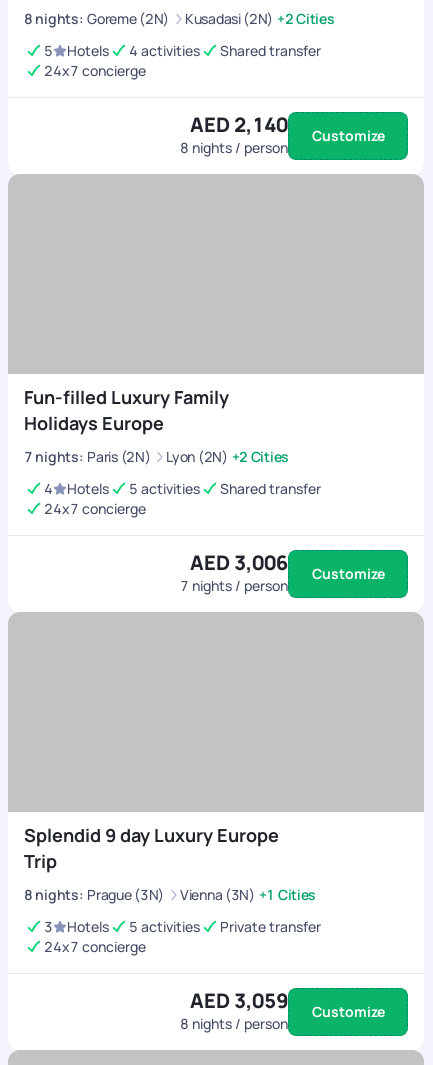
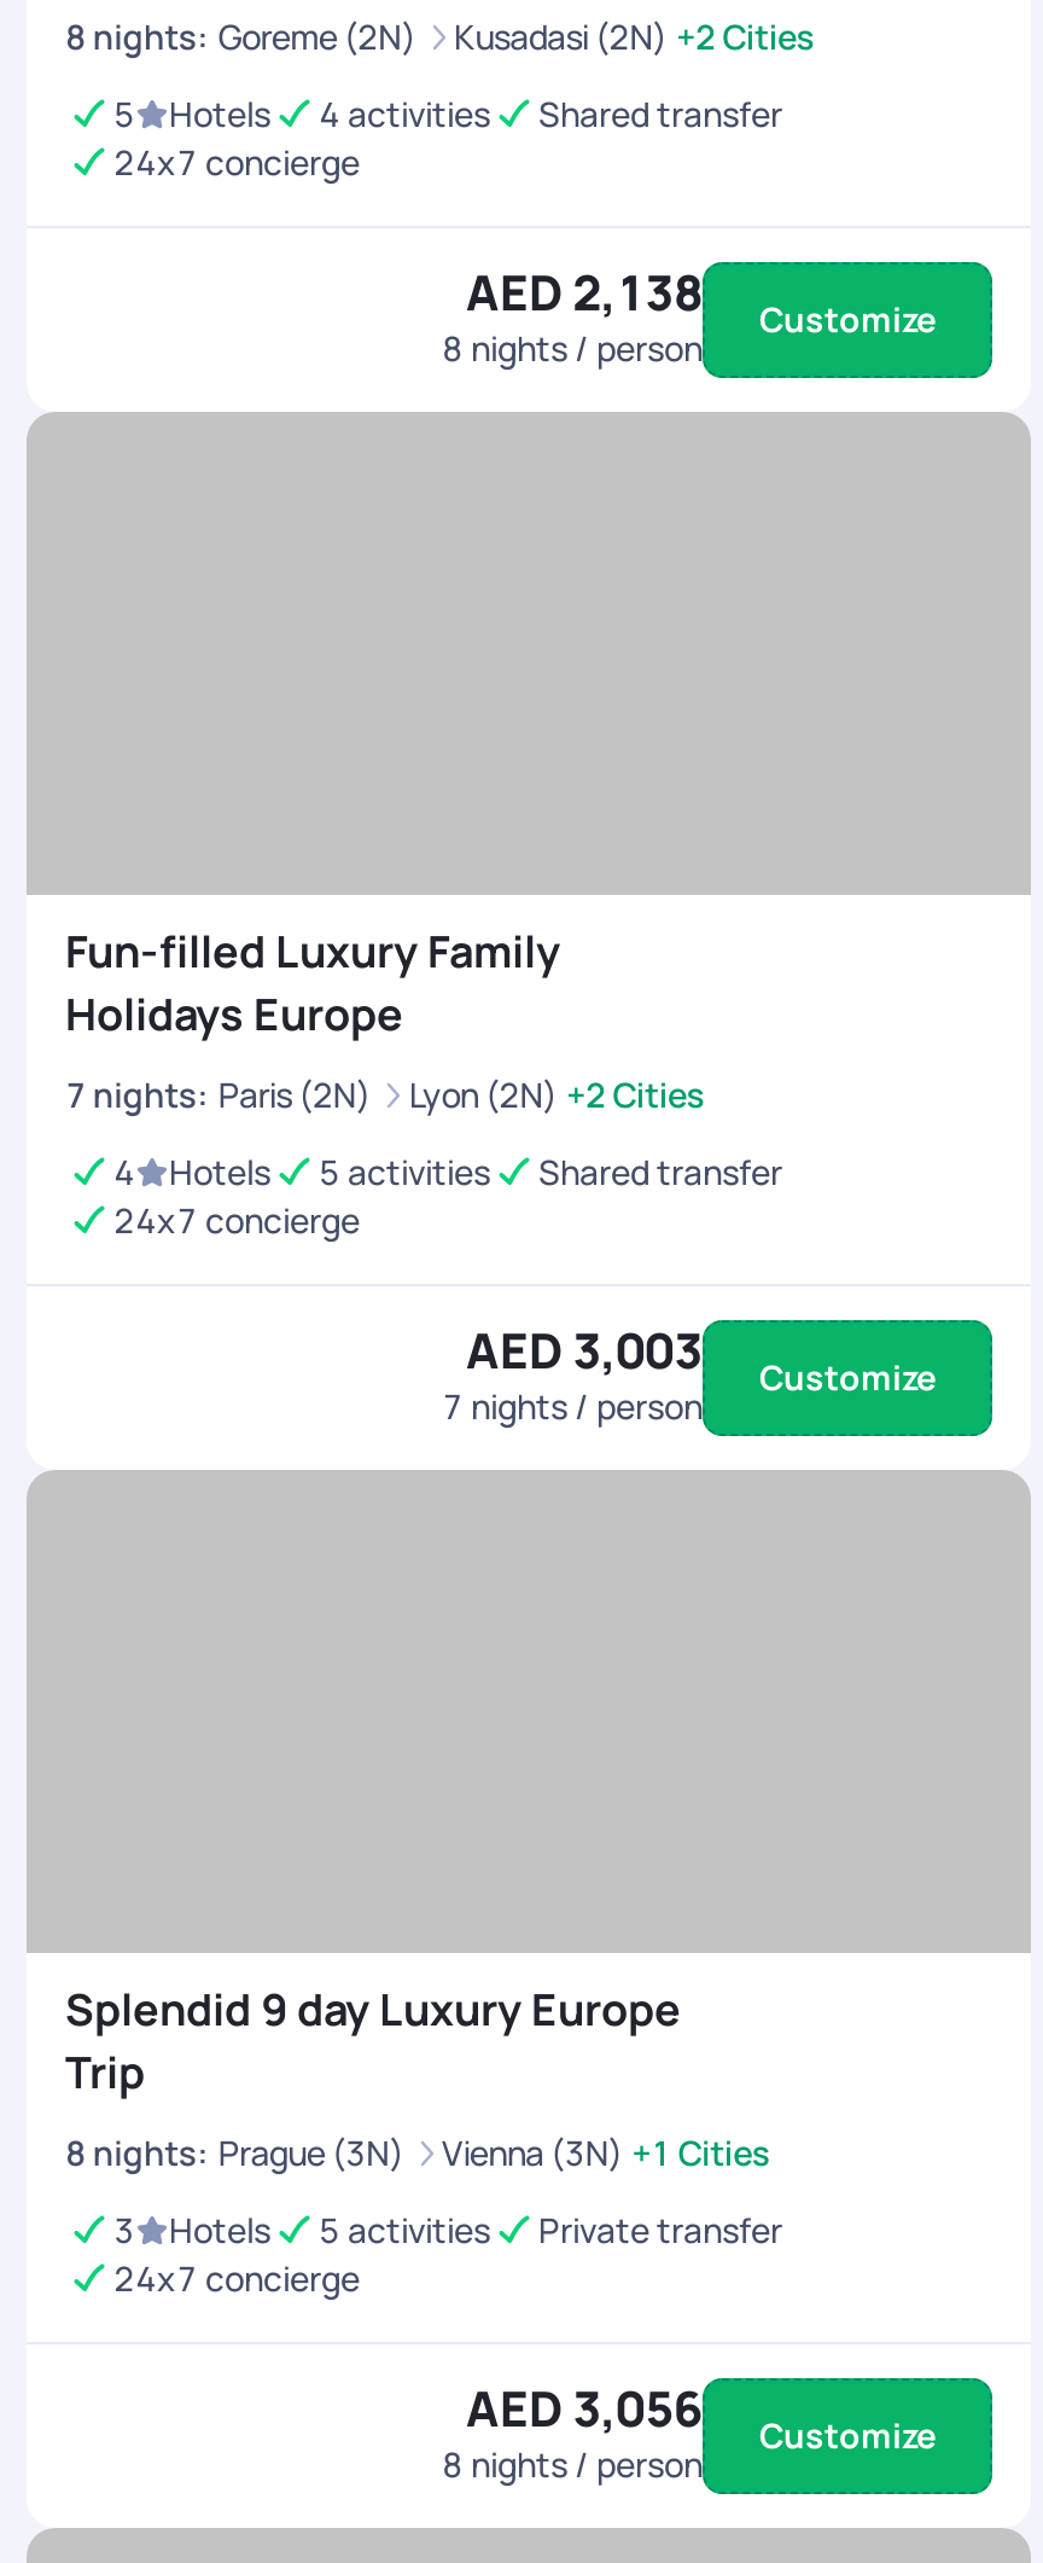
[190,111,384,145] AED 2,140 Customize -> [466,260,936,342] AED 2,138 Customize
[190,549,384,583] AED 3,006 Customize -> [466,1318,936,1400] AED 3,003 Customize
[190,987,384,1021] AED 3,059 Customize -> [466,2376,936,2458] AED 3,056 Customize

